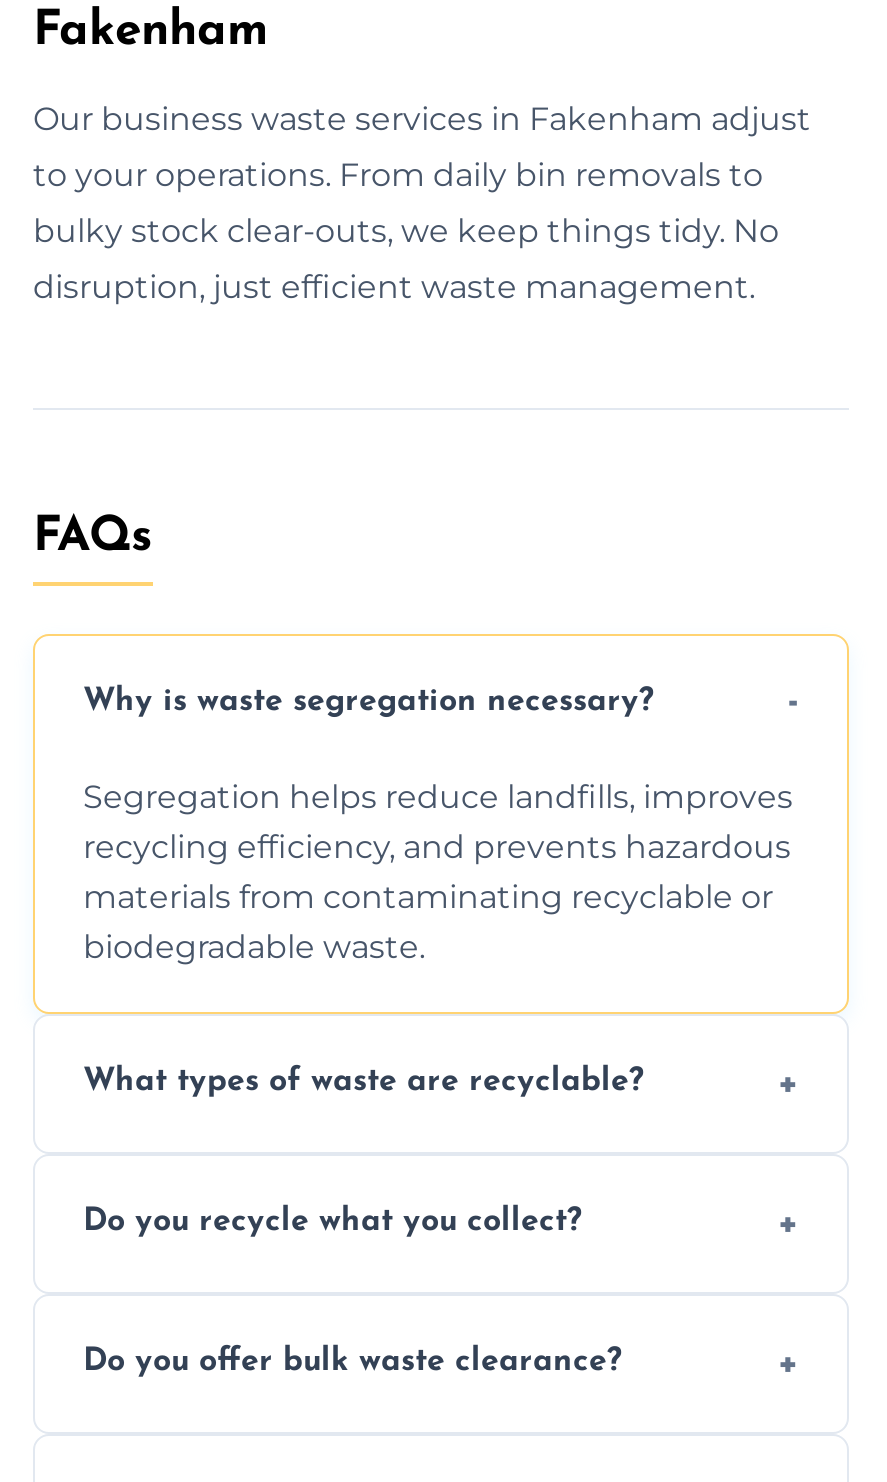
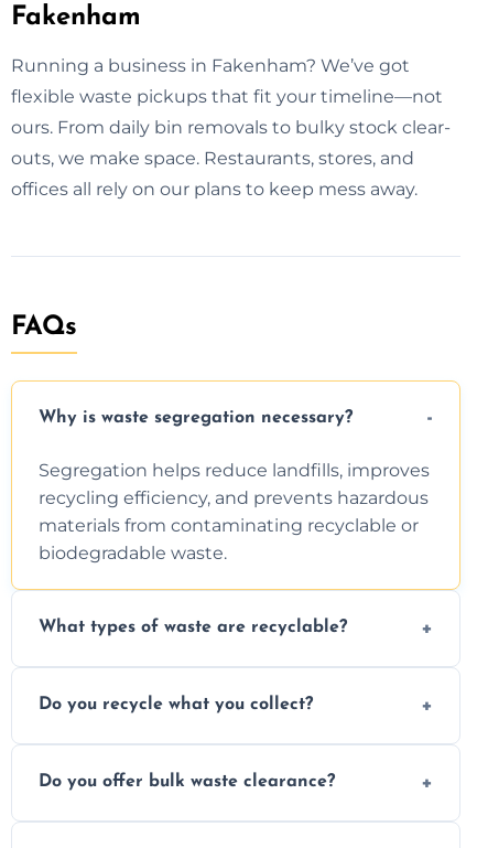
[33,99,811,305] Our business waste services in Fakenham adjust | to your operations. From daily bin removals to | bulky stock clear-outs, we keep things tidy. No | disruption, just efficient waste management. -> [11,55,451,199] Running a business in Fakenham? We’ve got | flexible waste pickups that fit your timeline—not | ours. From daily bin removals to bulky stock clear- | outs, we make space. Restaurants, stores, and | offices all rely on our plans to keep mess away.

